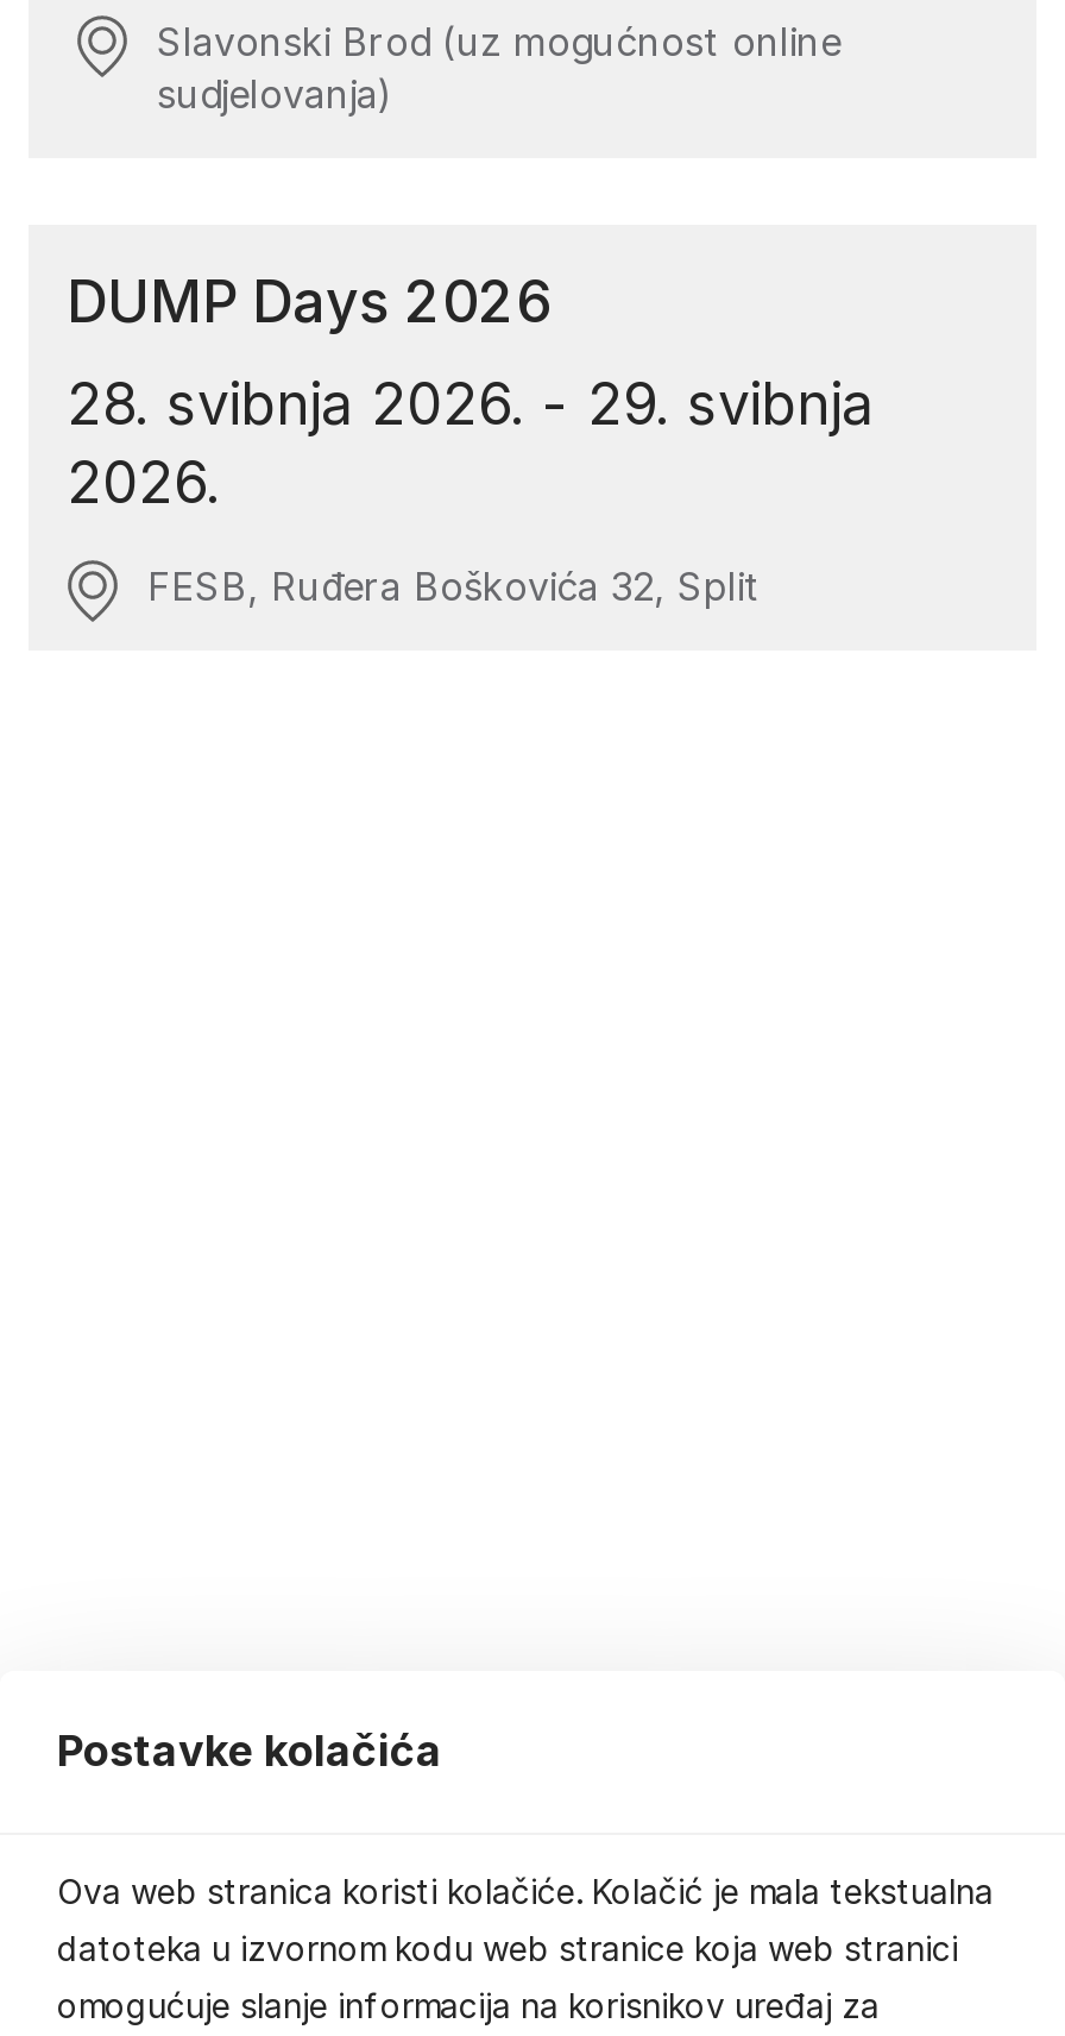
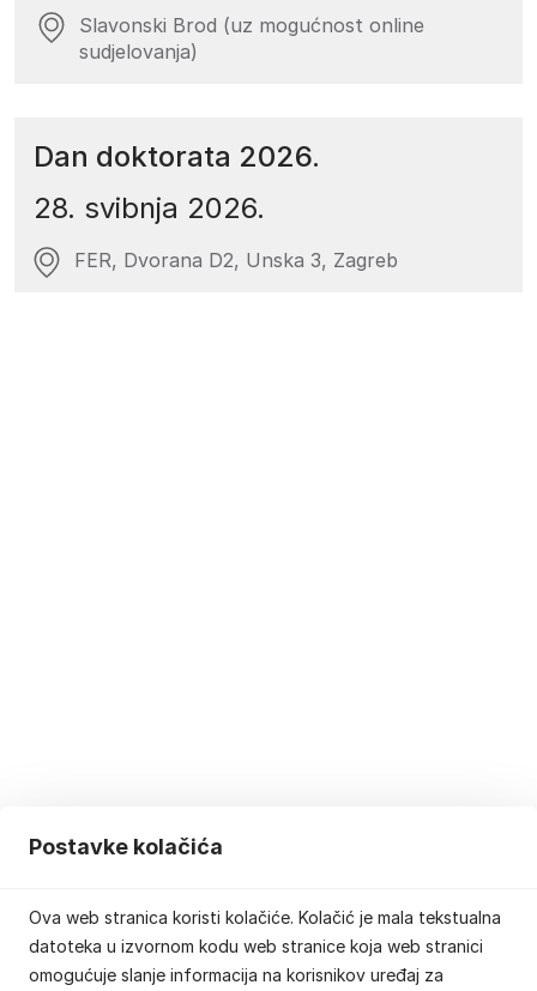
[67,268,552,337] DUMP Days 2026 -> [34,139,320,174] Dan doktorata 2026.
[67,370,875,517] 28. svibnja 2026. - 29. svibnja | 2026. -> [34,191,265,225] 28. svibnja 2026.
[147,563,761,610] FESB, Ruđera Boškovića 32, Split -> [74,248,398,272] FER, Dvorana D2, Unska 3, Zagreb

